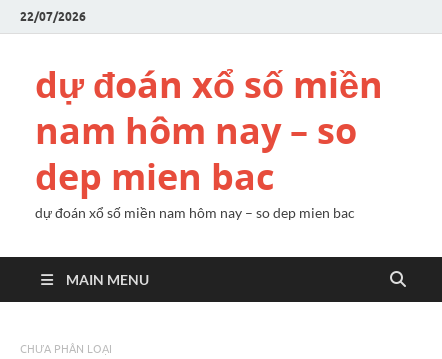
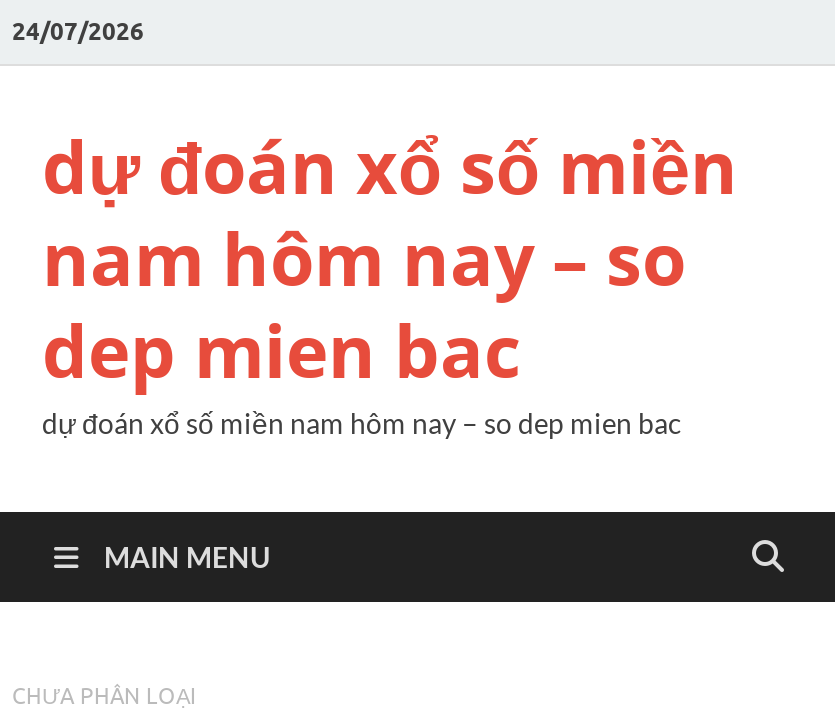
[20,8,86,23] 22/07/2026 -> [12,15,144,45] 24/07/2026

